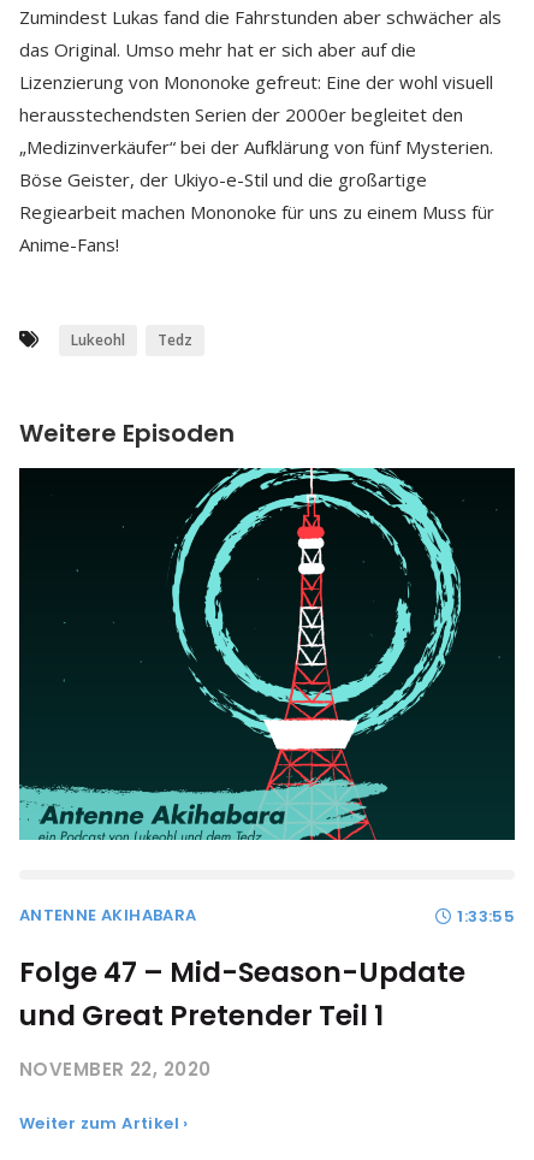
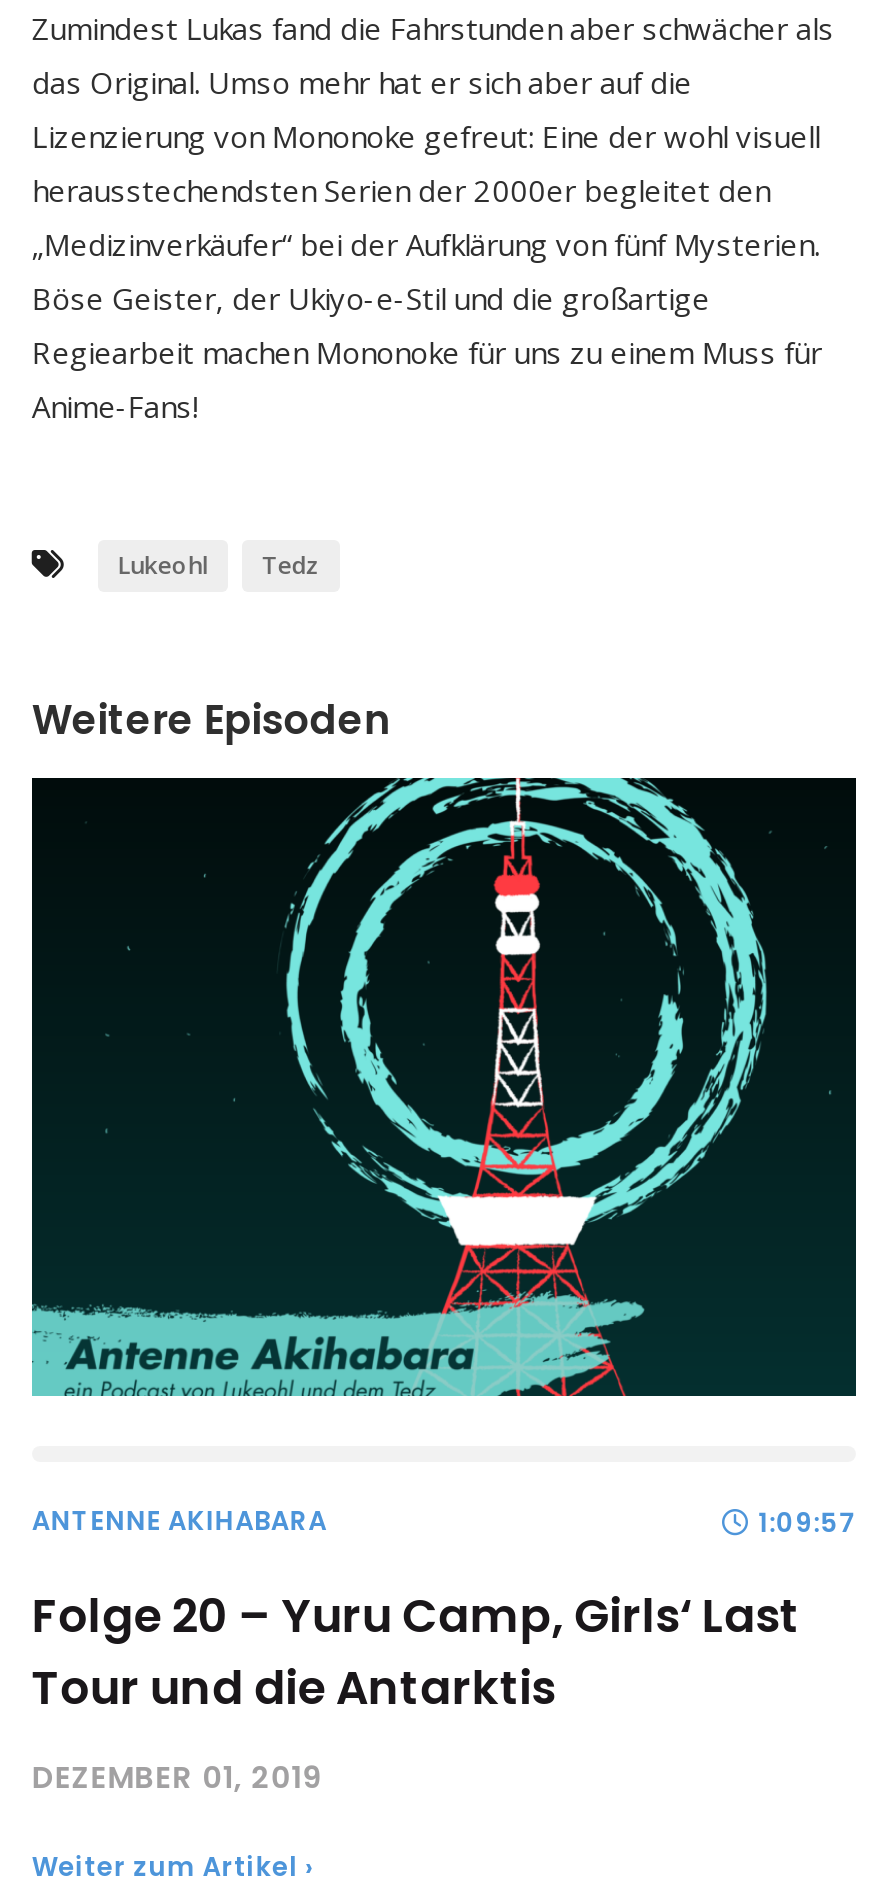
[457,905,515,928] 1:33:55 -> [759,1504,856,1542] 1:09:57
[19,953,465,1035] Folge 47 – Mid-Season-Update | und Great Pretender Teil 1 -> [32,1584,800,1720] Folge 20 – Yuru Camp, Girls‘ Last | Tour und die Antarktis
[19,1057,211,1082] NOVEMBER 22, 2020 -> [32,1756,323,1798] DEZEMBER 01, 2019

